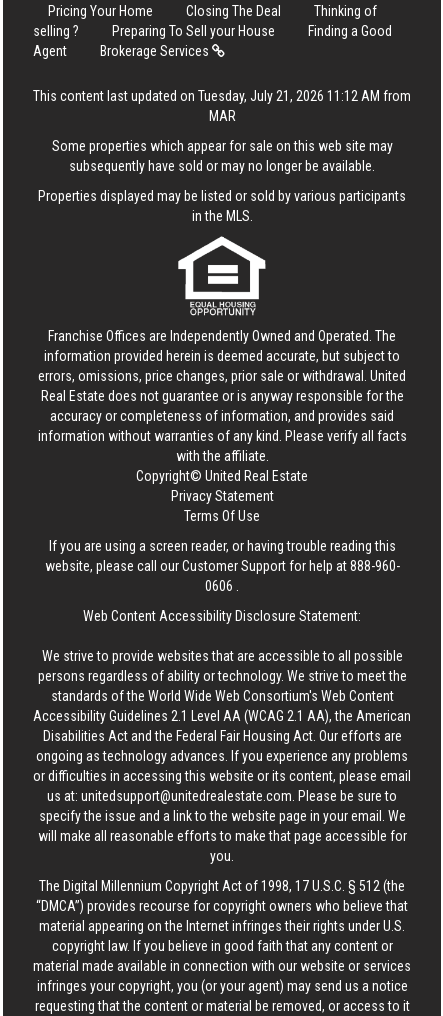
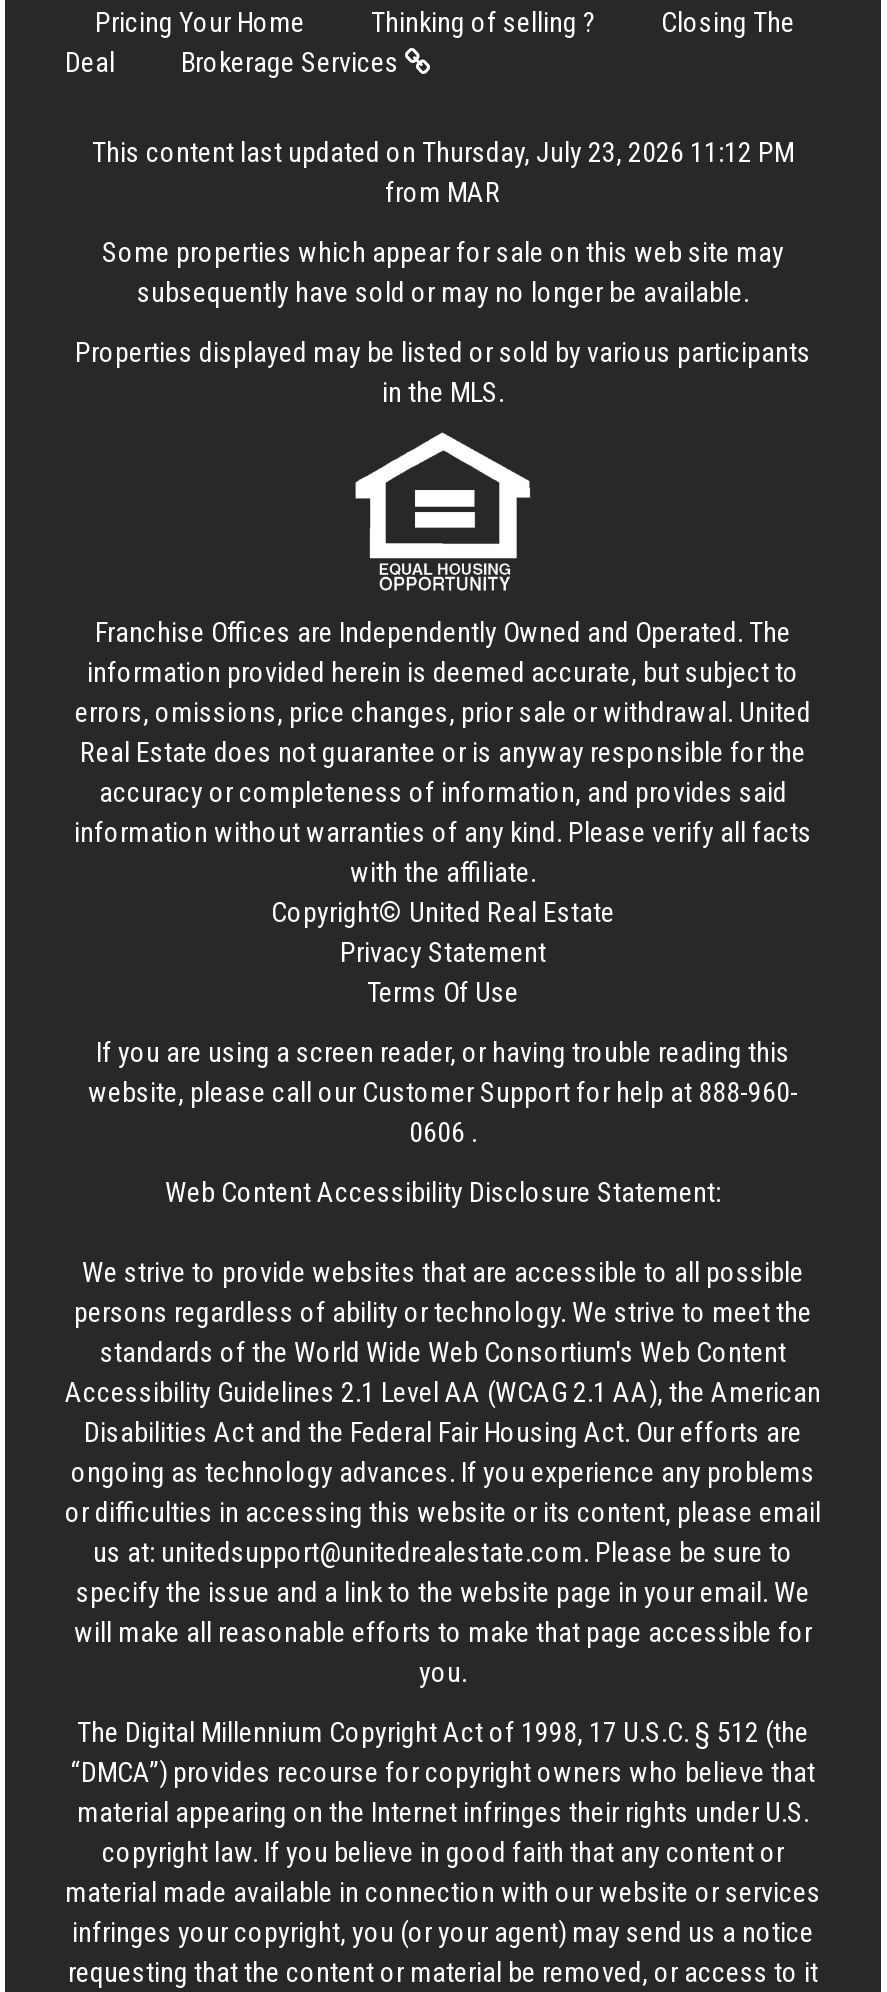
[33,3,392,59] Closing The Deal | Thinking of | selling ? | Preparing To Sell your House | Finding a Good | Agent -> [65,6,795,78] Thinking of selling ? | Closing The | Deal
[33,88,411,124] This content last updated on Tuesday, July 21, 2026 11:12 AM from | MAR -> [92,136,794,208] This content last updated on Thursday, July 23, 2026 11:12 PM | from MAR

